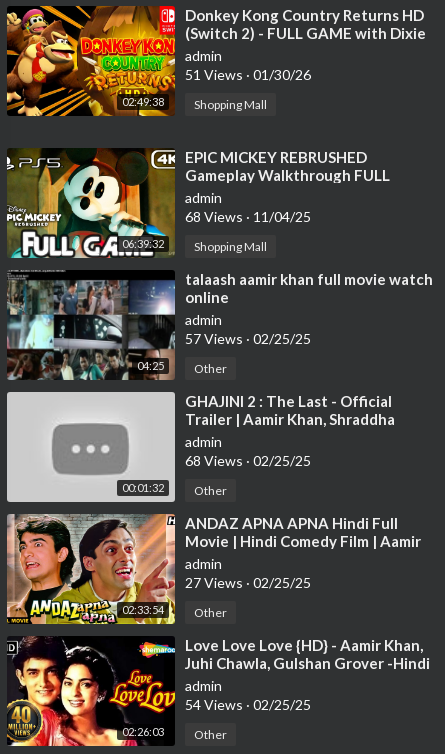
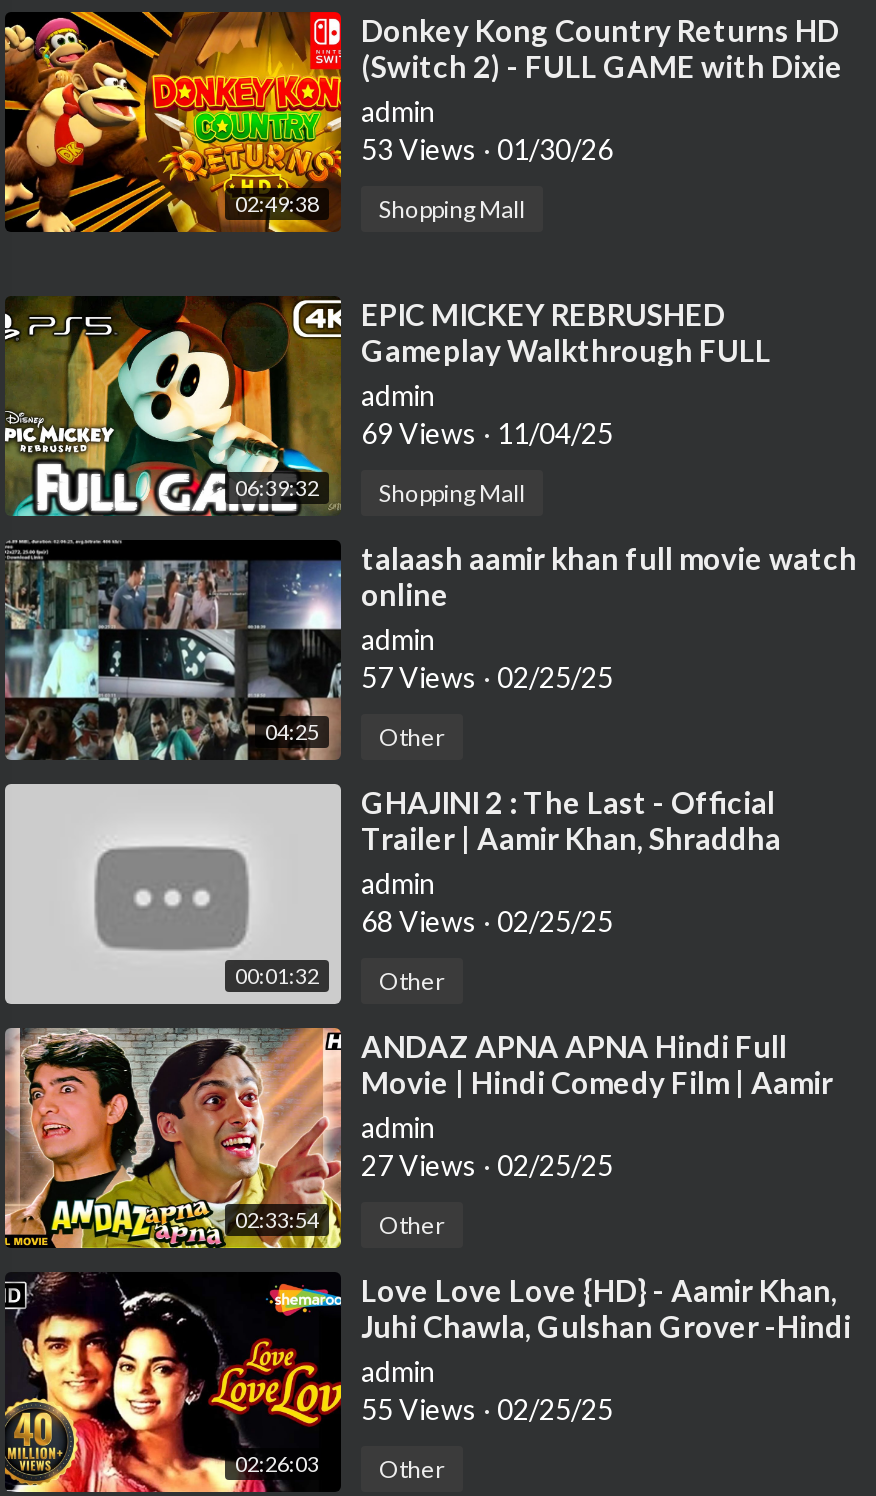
[185,66,311,83] 51 Views · 01/30/26 -> [361,133,613,167] 53 Views · 01/30/26
[185,208,311,225] 68 Views · 11/04/25 -> [361,417,613,451] 69 Views · 11/04/25
[185,696,311,713] 54 Views · 02/25/25 -> [361,1393,613,1427] 55 Views · 02/25/25

